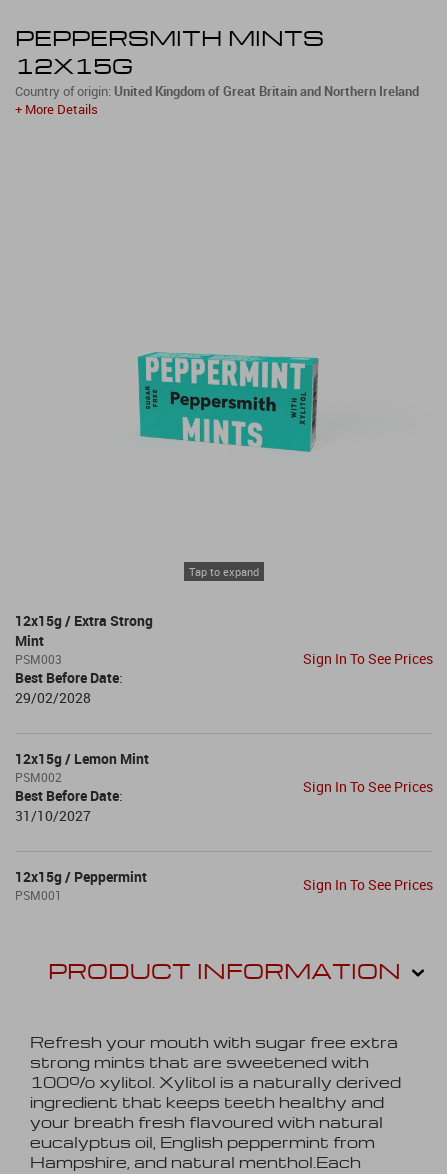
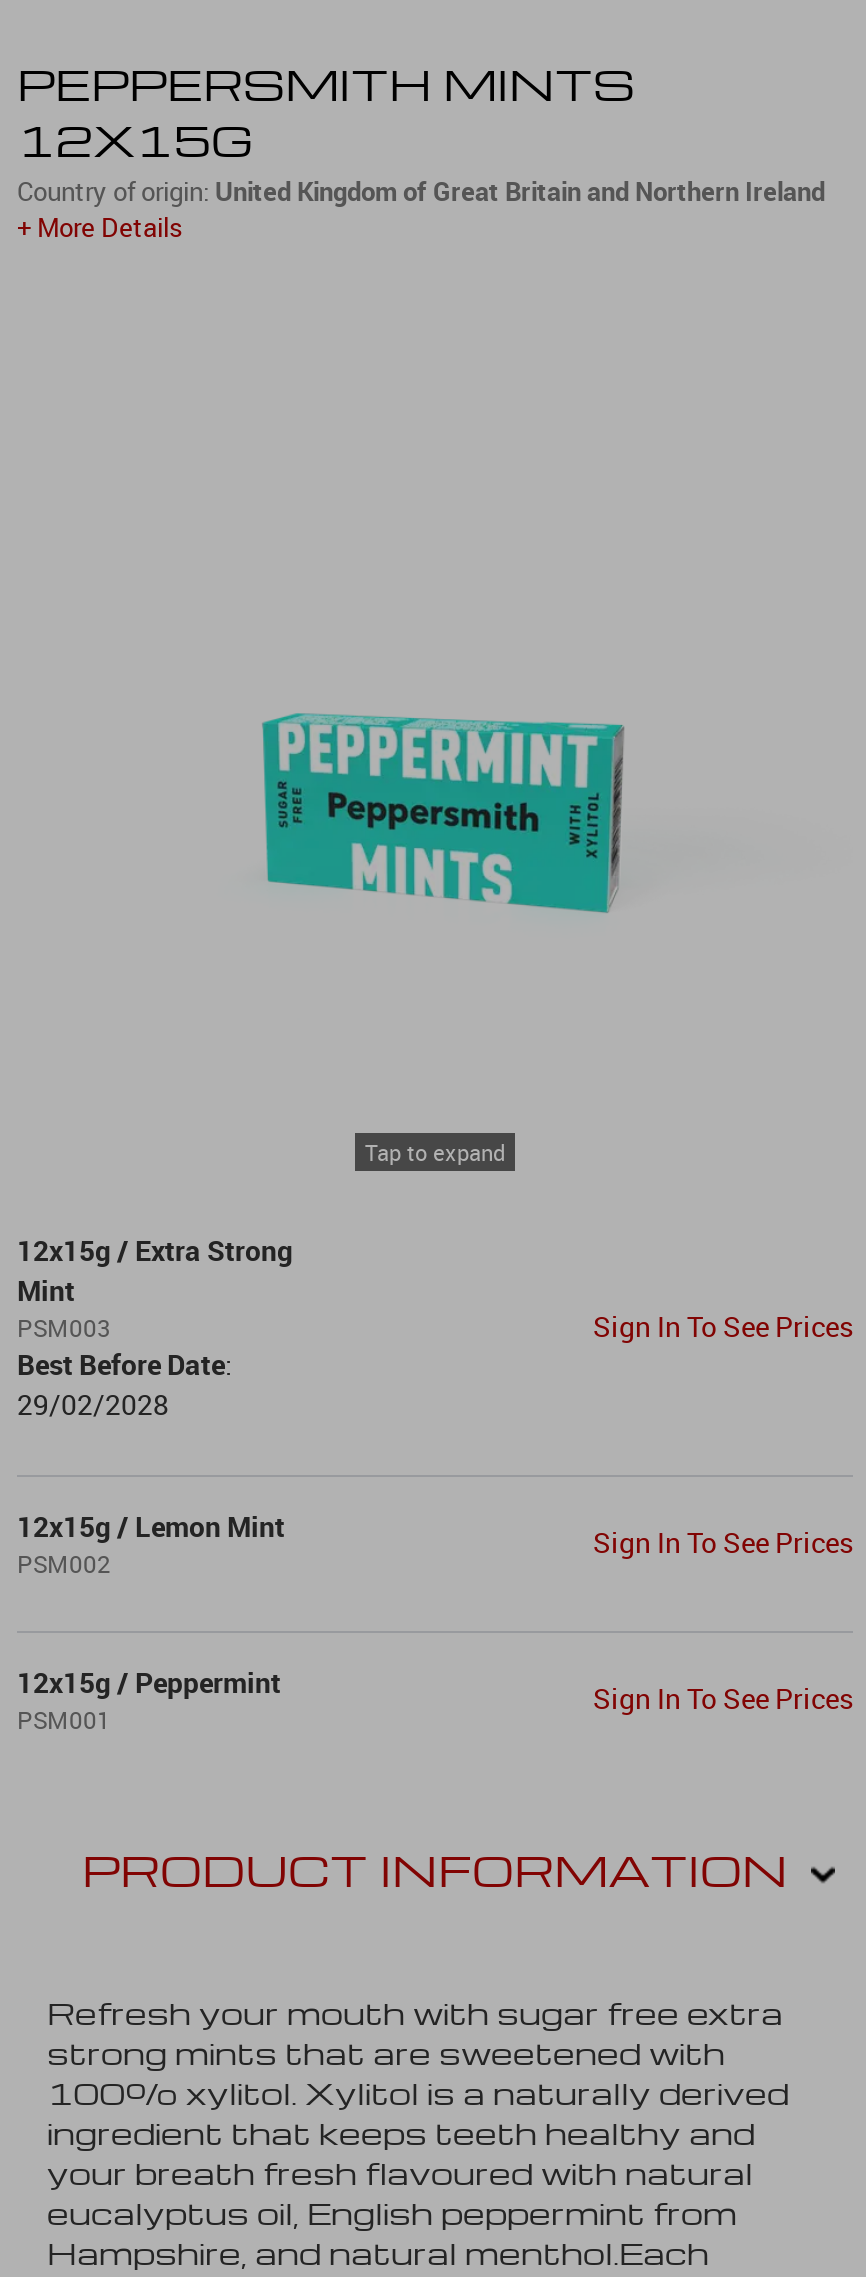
[15,786,123,825] Best Before Date: | 31/10/2027 -> none

